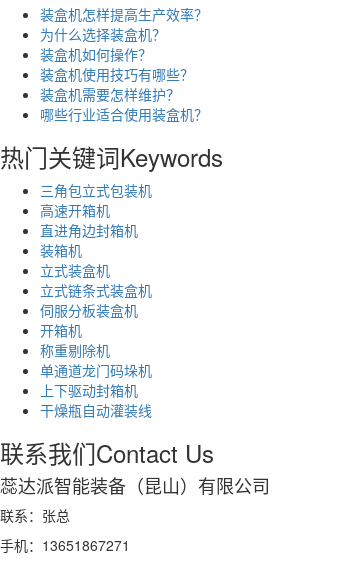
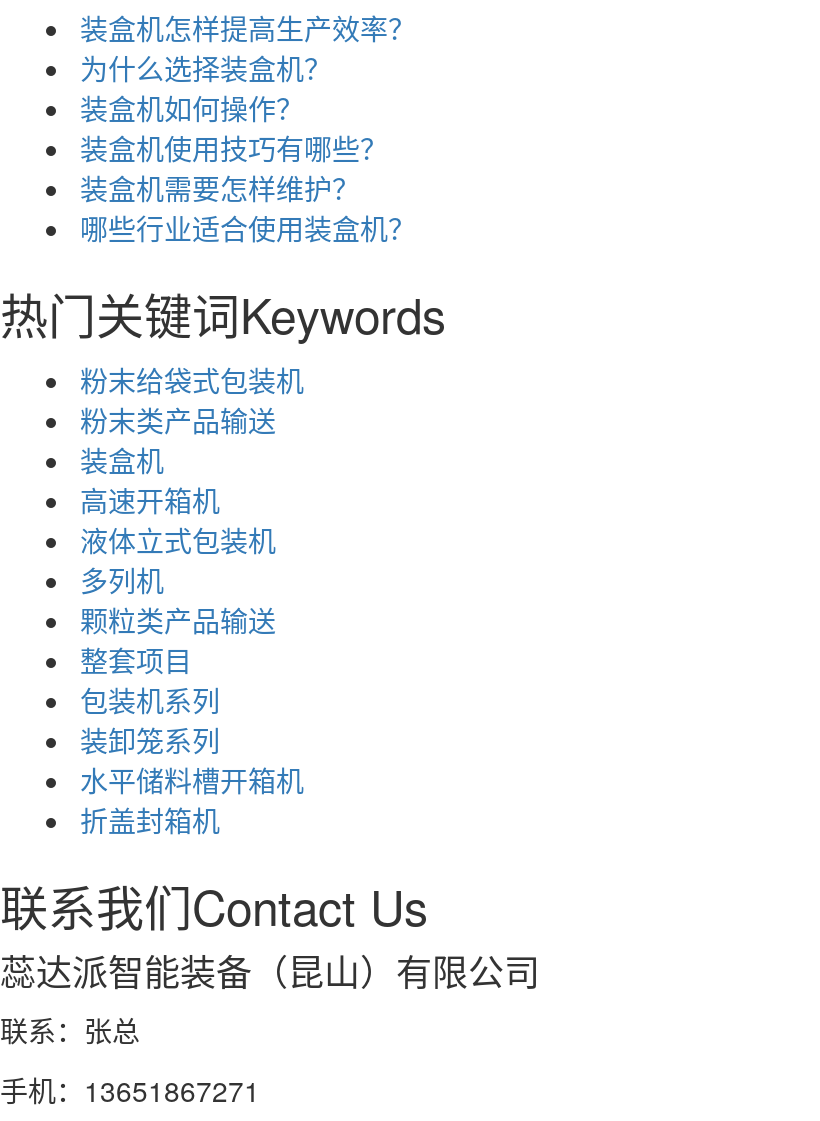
[40,180,152,200] 三角包立式包装机 -> [80,359,304,479] 粉末给袋式包装机 | 粉末类产品输送 | 装盒机
moved [40,200,110,220] -> [80,479,220,519]: 高速开箱机
[40,220,152,420] 直进角边封箱机 | 装箱机 | 立式装盒机 | 立式链条式装盒机 | 伺服分板装盒机 | 开箱机 | 称重剔除机 | 单通道龙门码垛机 | 上下驱动封箱机 | 干燥瓶自动灌装线 -> [80,519,304,839] 液体立式包装机 | 多列机 | 颗粒类产品输送 | 整套项目 | 包装机系列 | 装卸笼系列 | 水平储料槽开箱机 | 折盖封箱机

